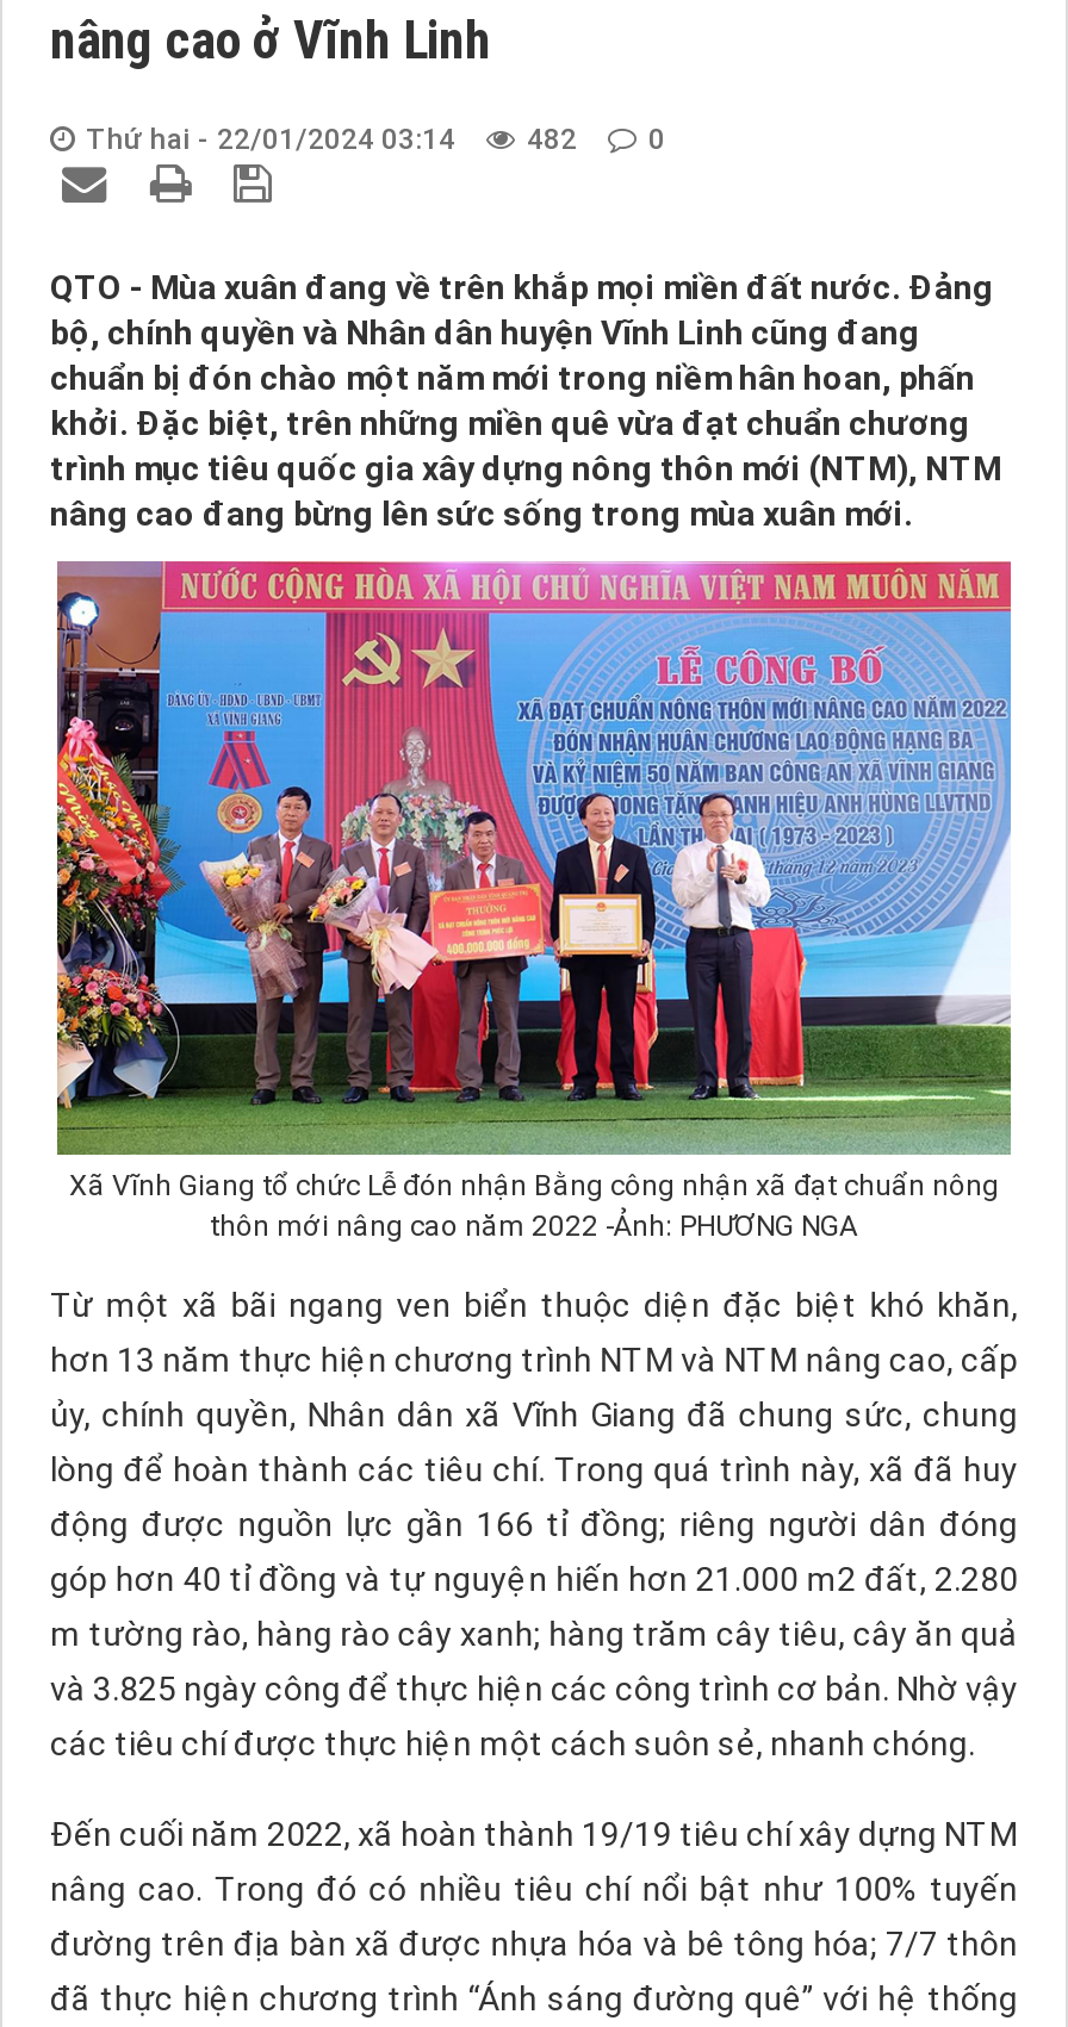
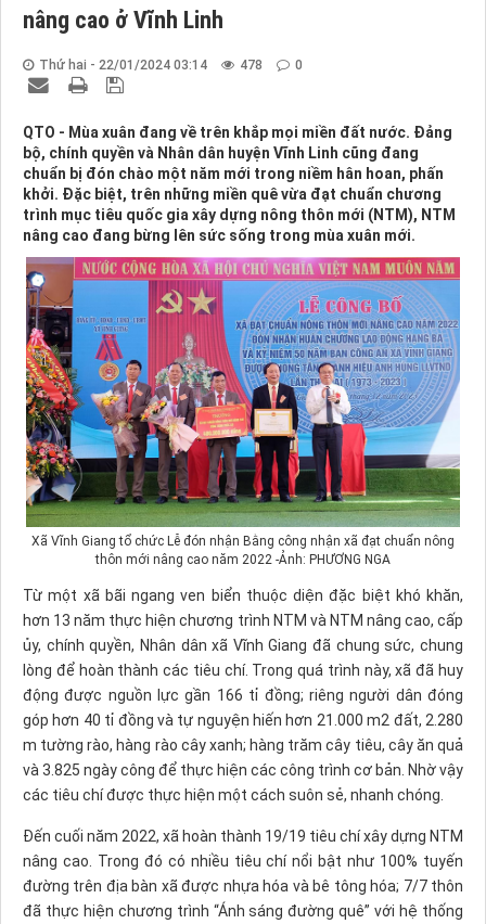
[527,123,577,156] 482 -> [240,57,263,73] 478

